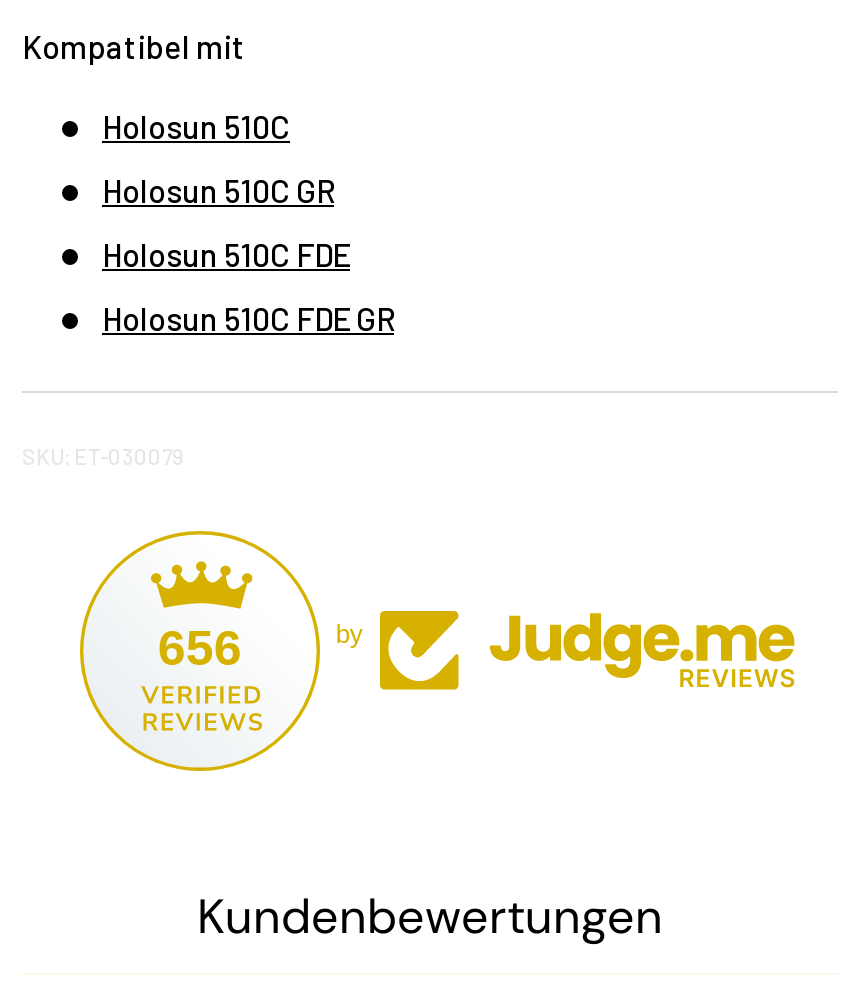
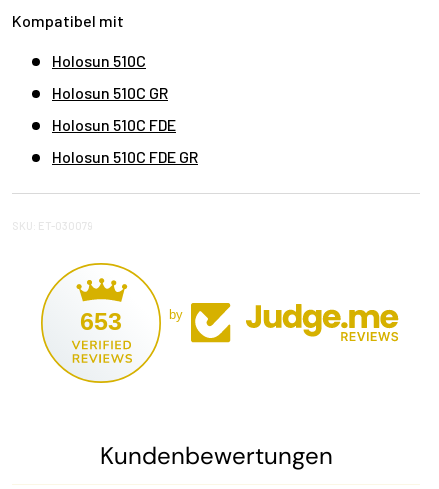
[158,620,242,676] 656 -> [80,307,122,335] 653

